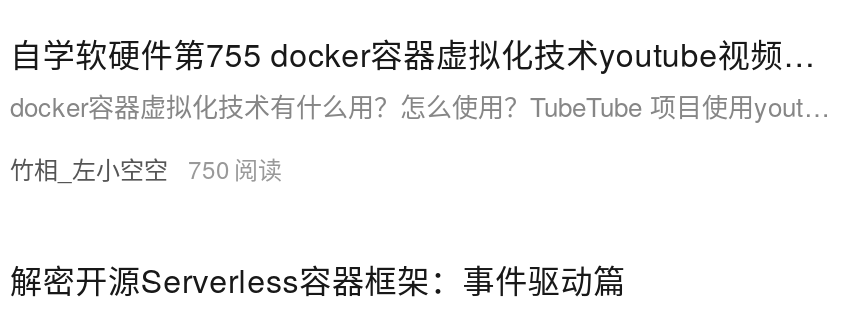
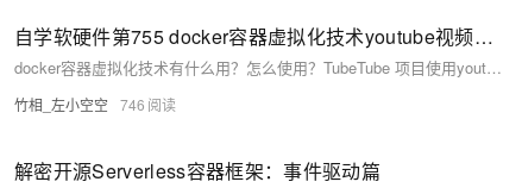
[10,150,230,184] 竹相_左小空空 750 -> [14,94,145,114] 竹相_左小空空 746

